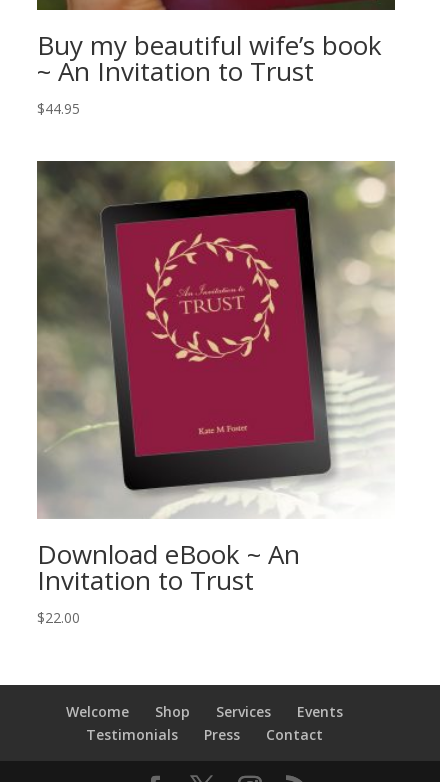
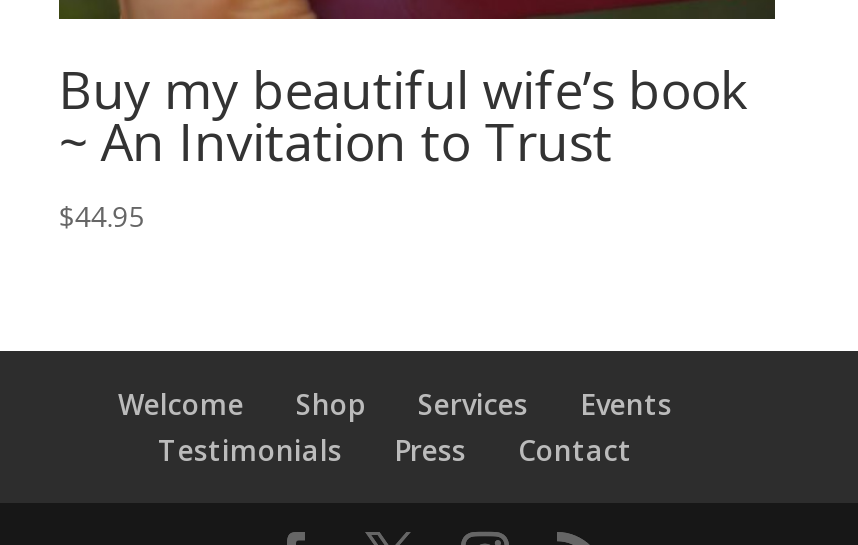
[37,160,395,627] [image] | Download eBook ~ An | Invitation to Trust | $22.00 -> none

